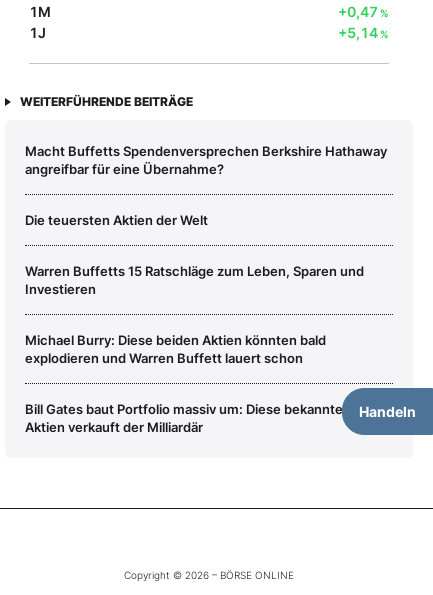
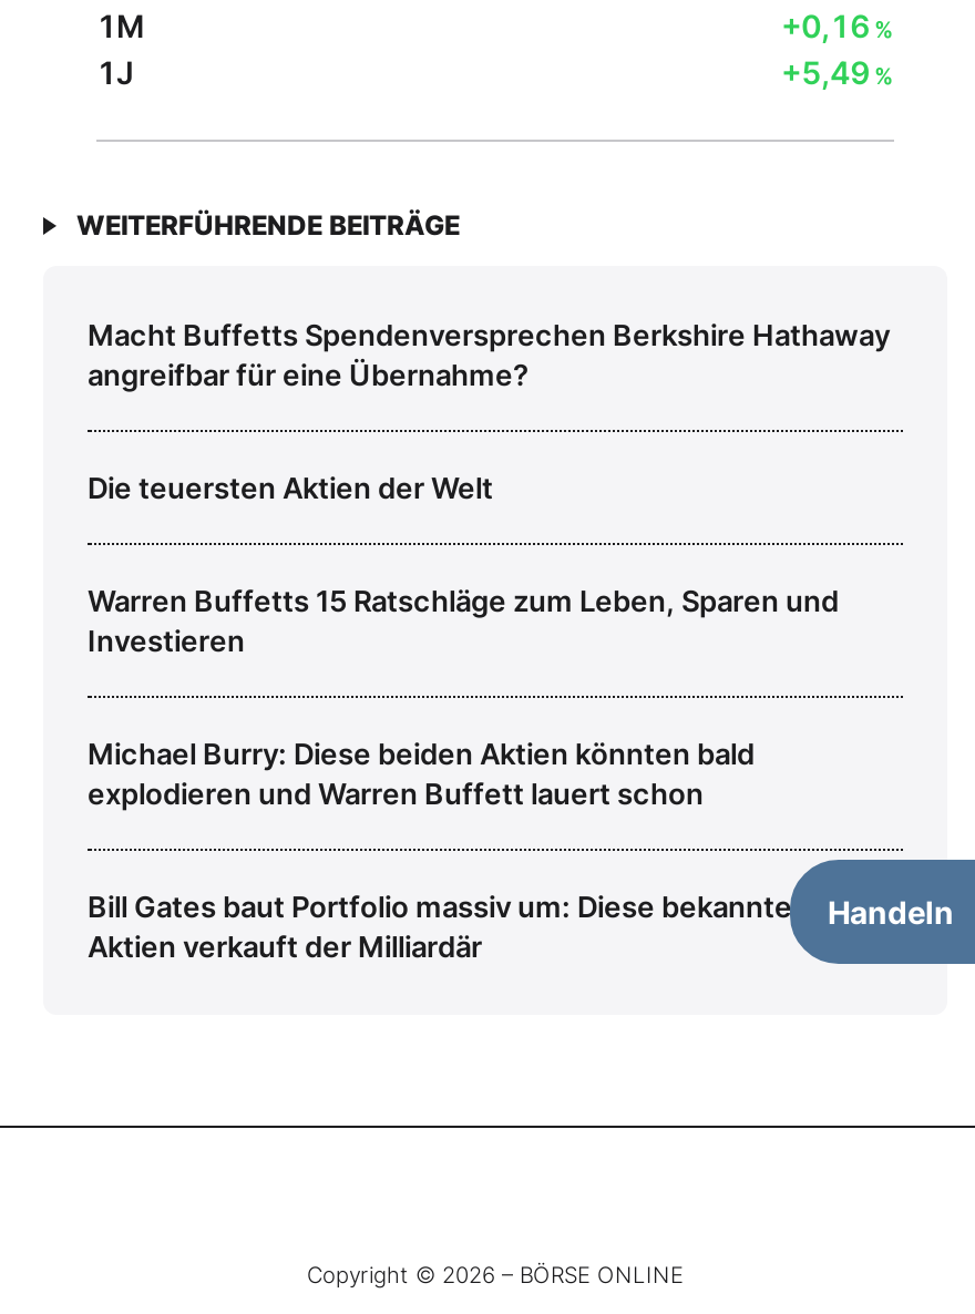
[338,3,389,20] +0,47% -> [781,7,894,44] +0,16%
[338,24,389,41] +5,14% -> [781,53,894,91] +5,49%

